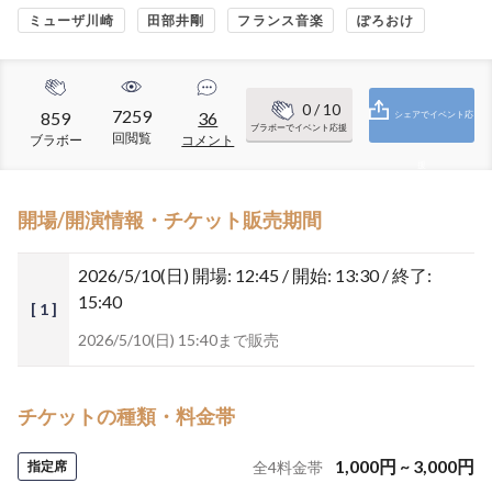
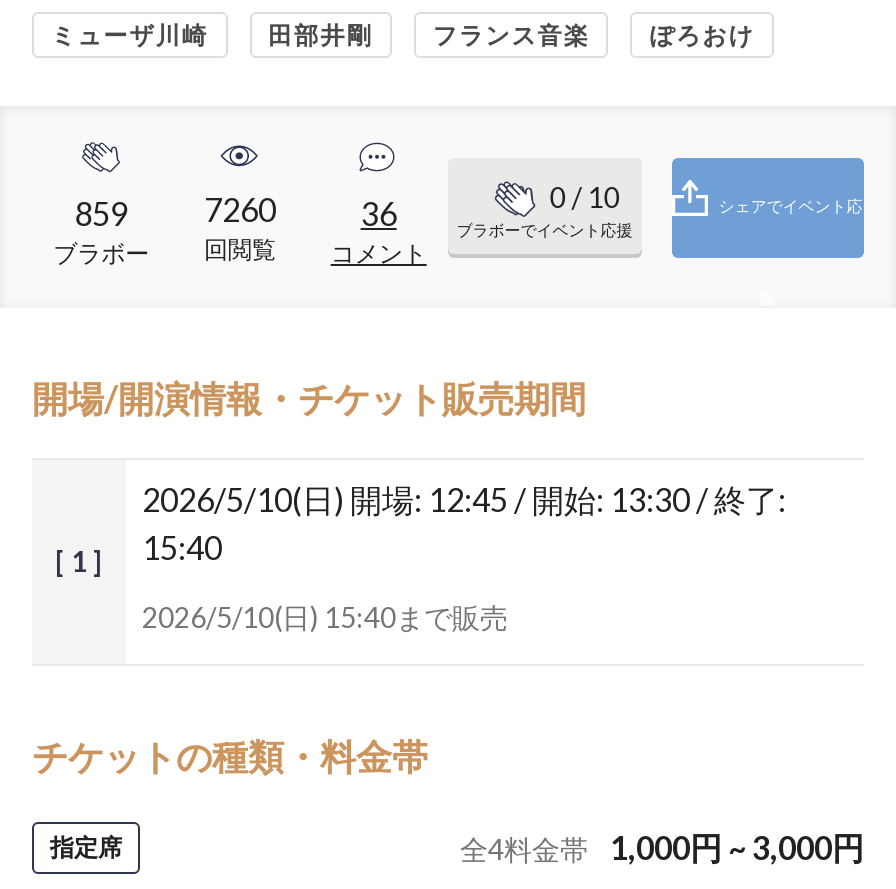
[41,105,152,128] 859 7259 -> [74,190,276,231] 859 7260

